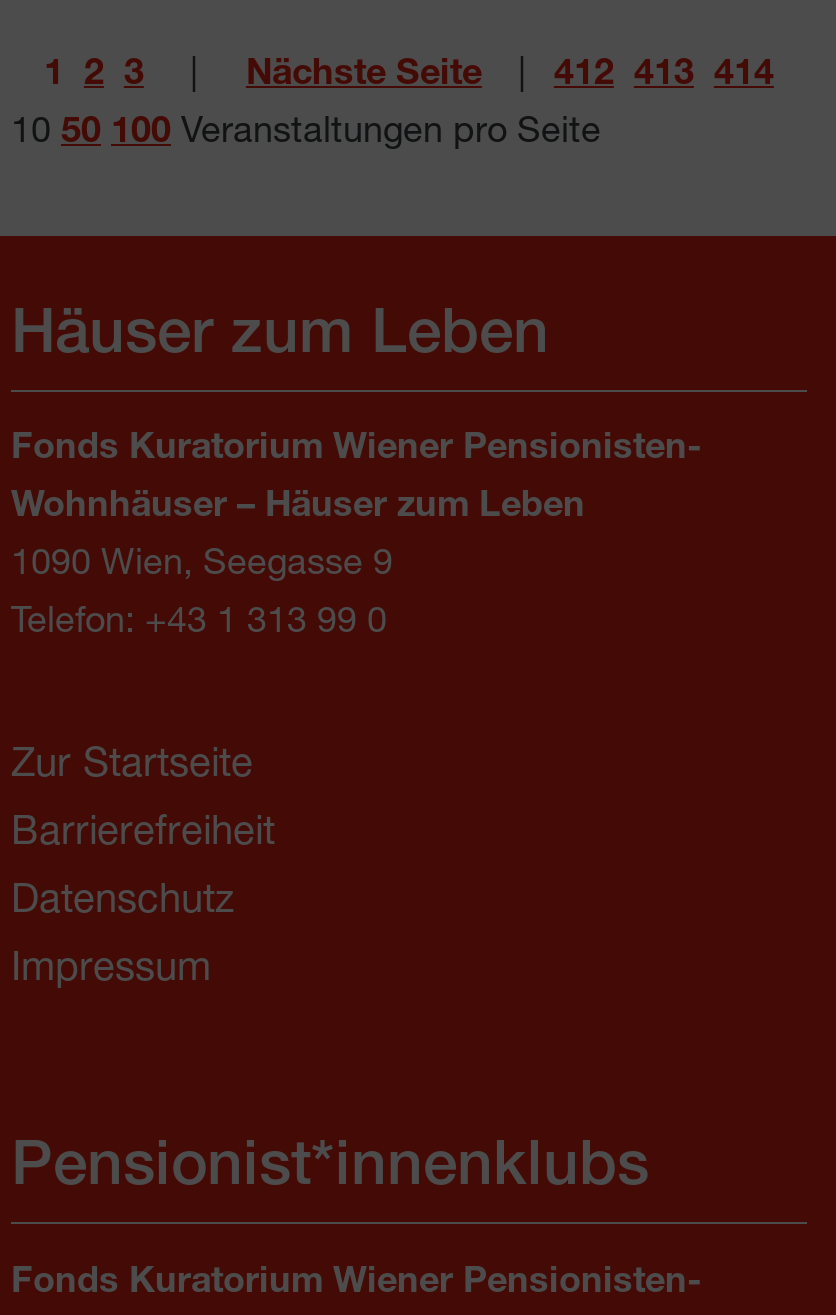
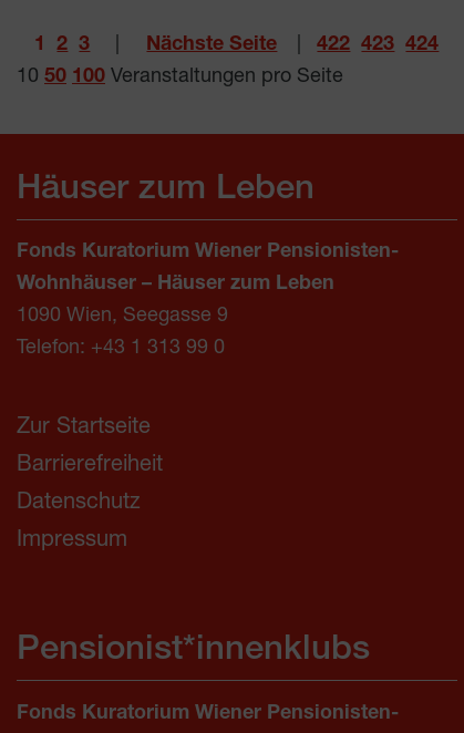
[554,57,774,93] 412 413 414 -> [317,35,439,55] 422 423 424

